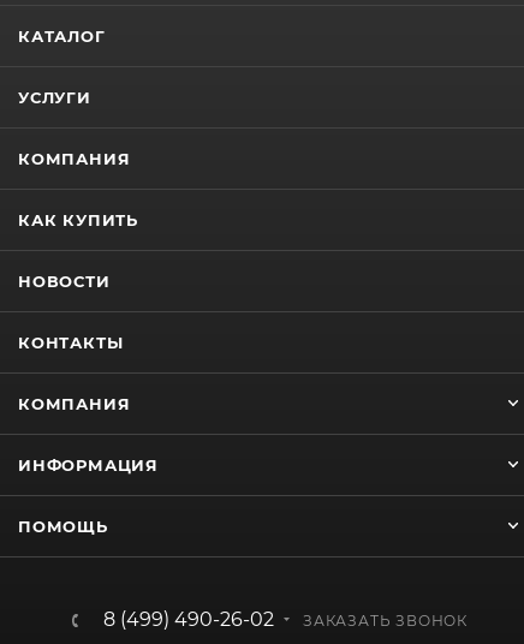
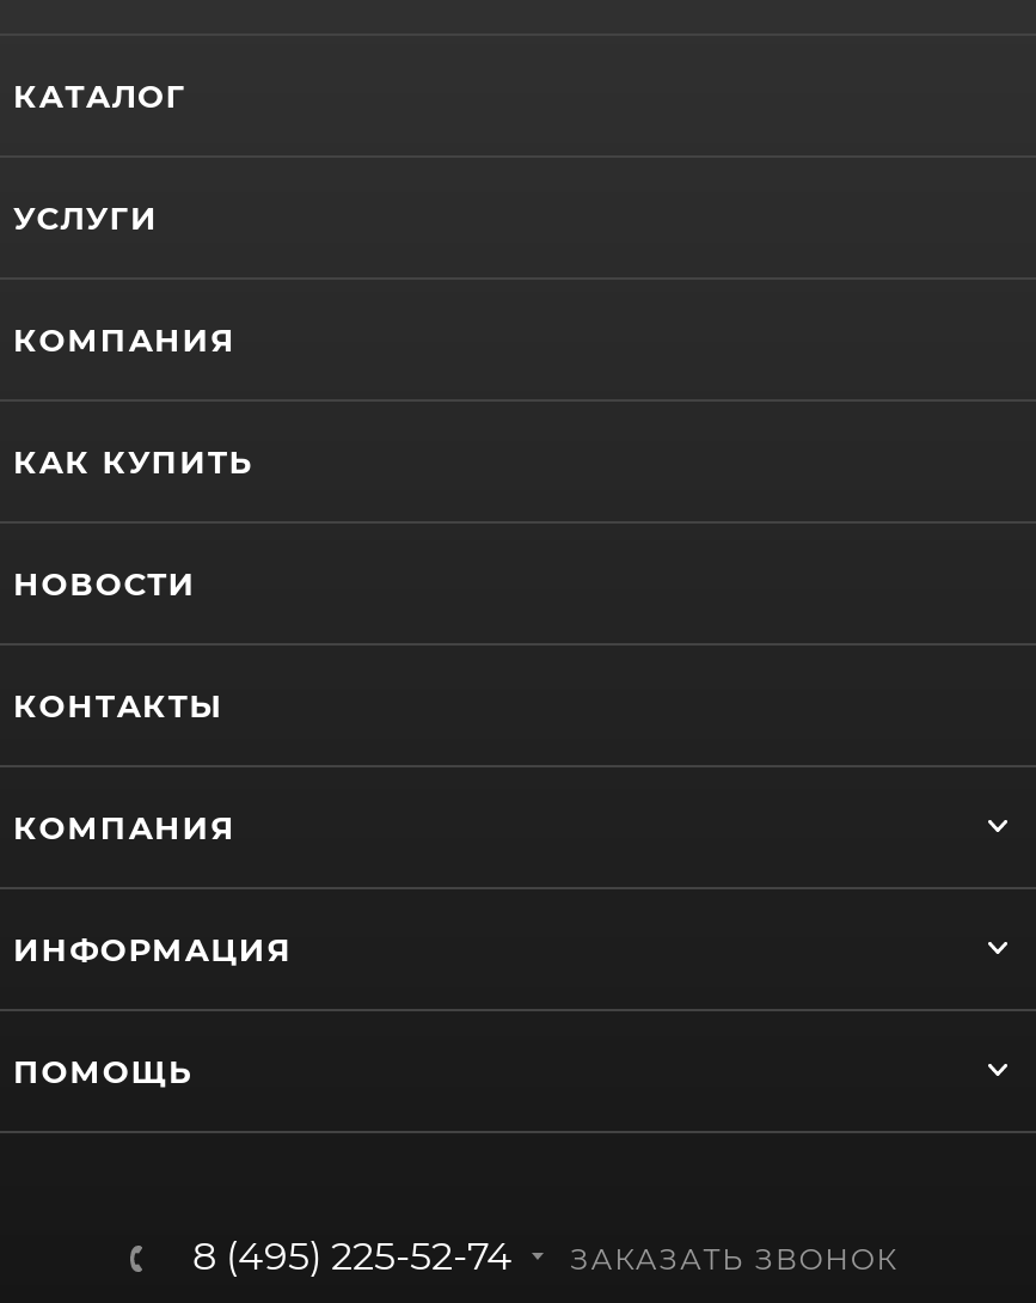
[103,608,468,631] 8 (499) 490-26-02 ЗАКАЗАТЬ ЗВОНОК -> [192,1234,897,1279] 8 (495) 225-52-74 ЗАКАЗАТЬ ЗВОНОК

